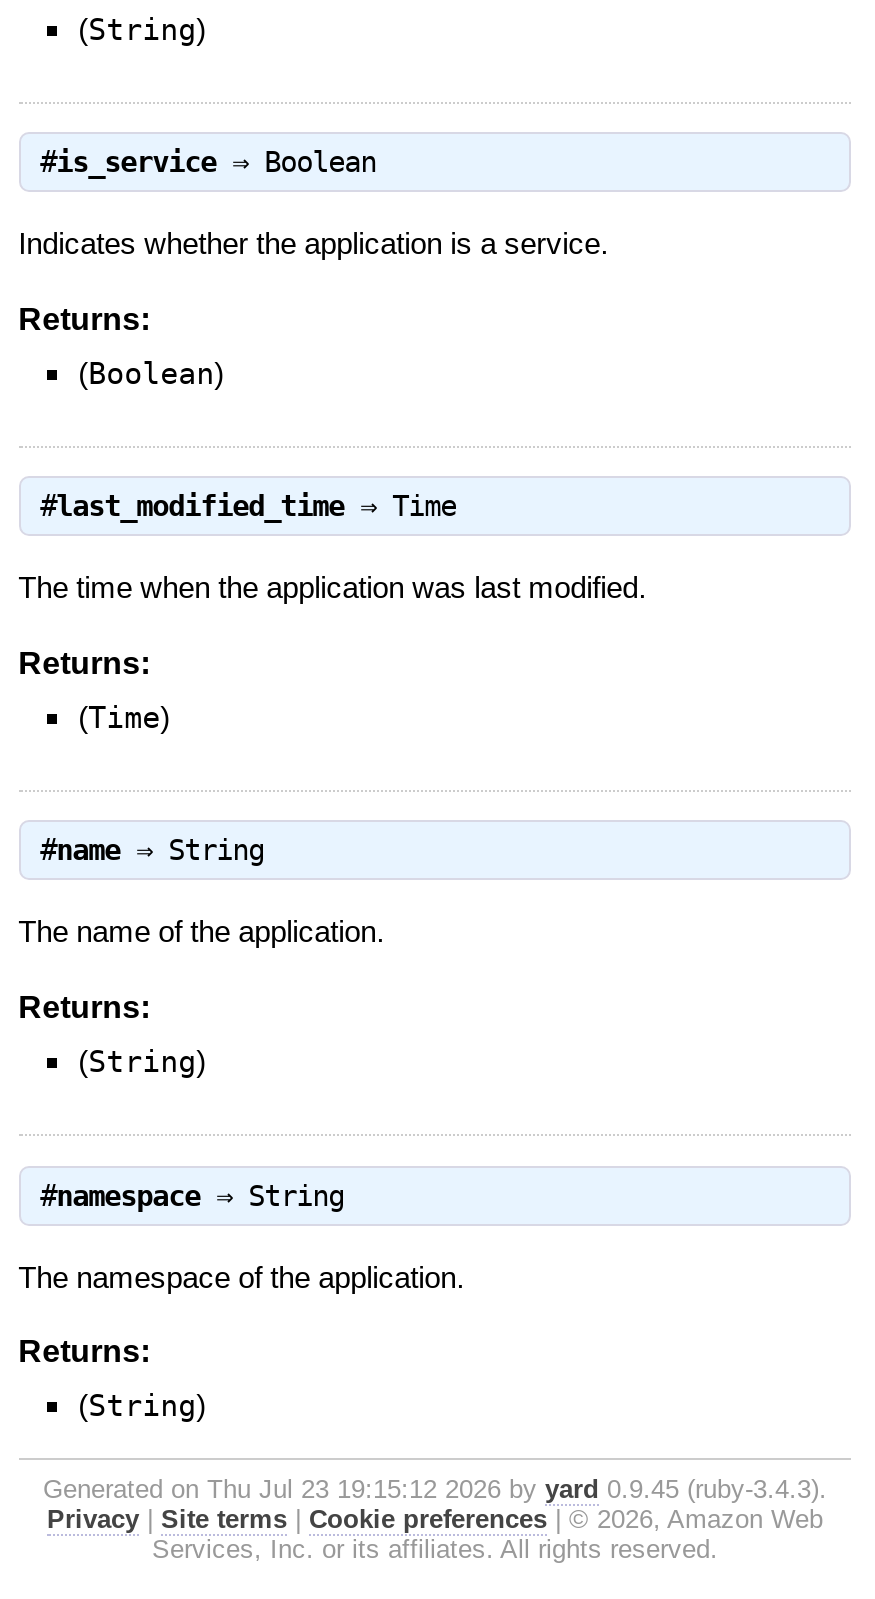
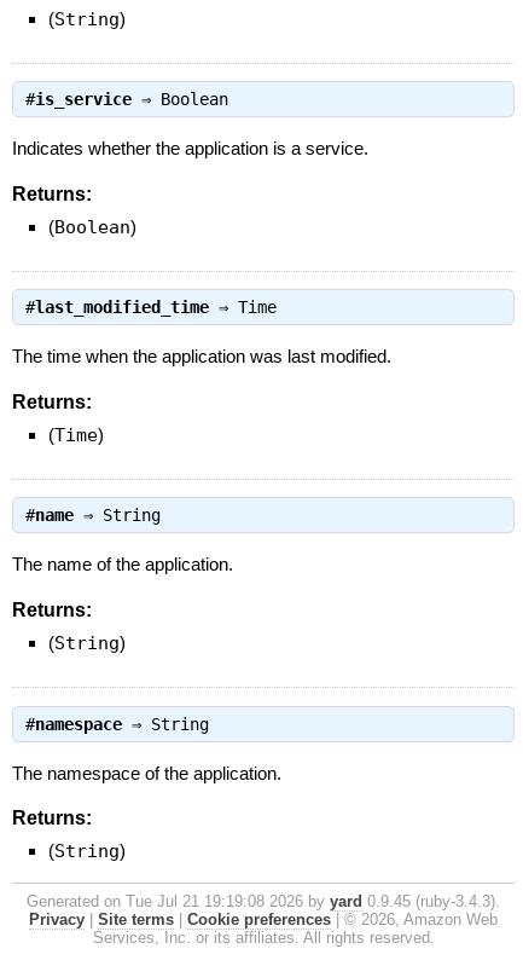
[43,1475,827,1505] Generated on Thu Jul 23 19:15:12 2026 by yard 0.9.45 (ruby-3.4.3). -> [27,893,500,911] Generated on Tue Jul 21 19:19:08 2026 by yard 0.9.45 (ruby-3.4.3).

